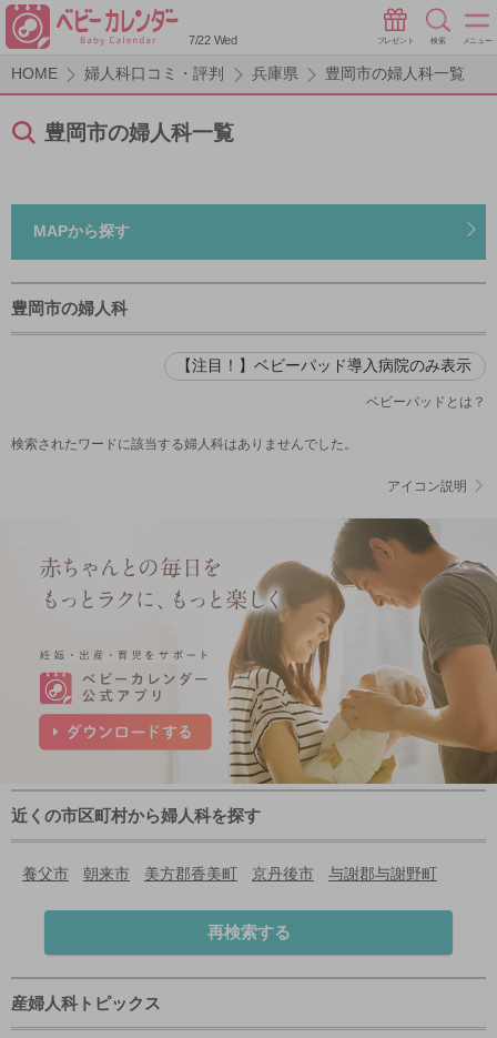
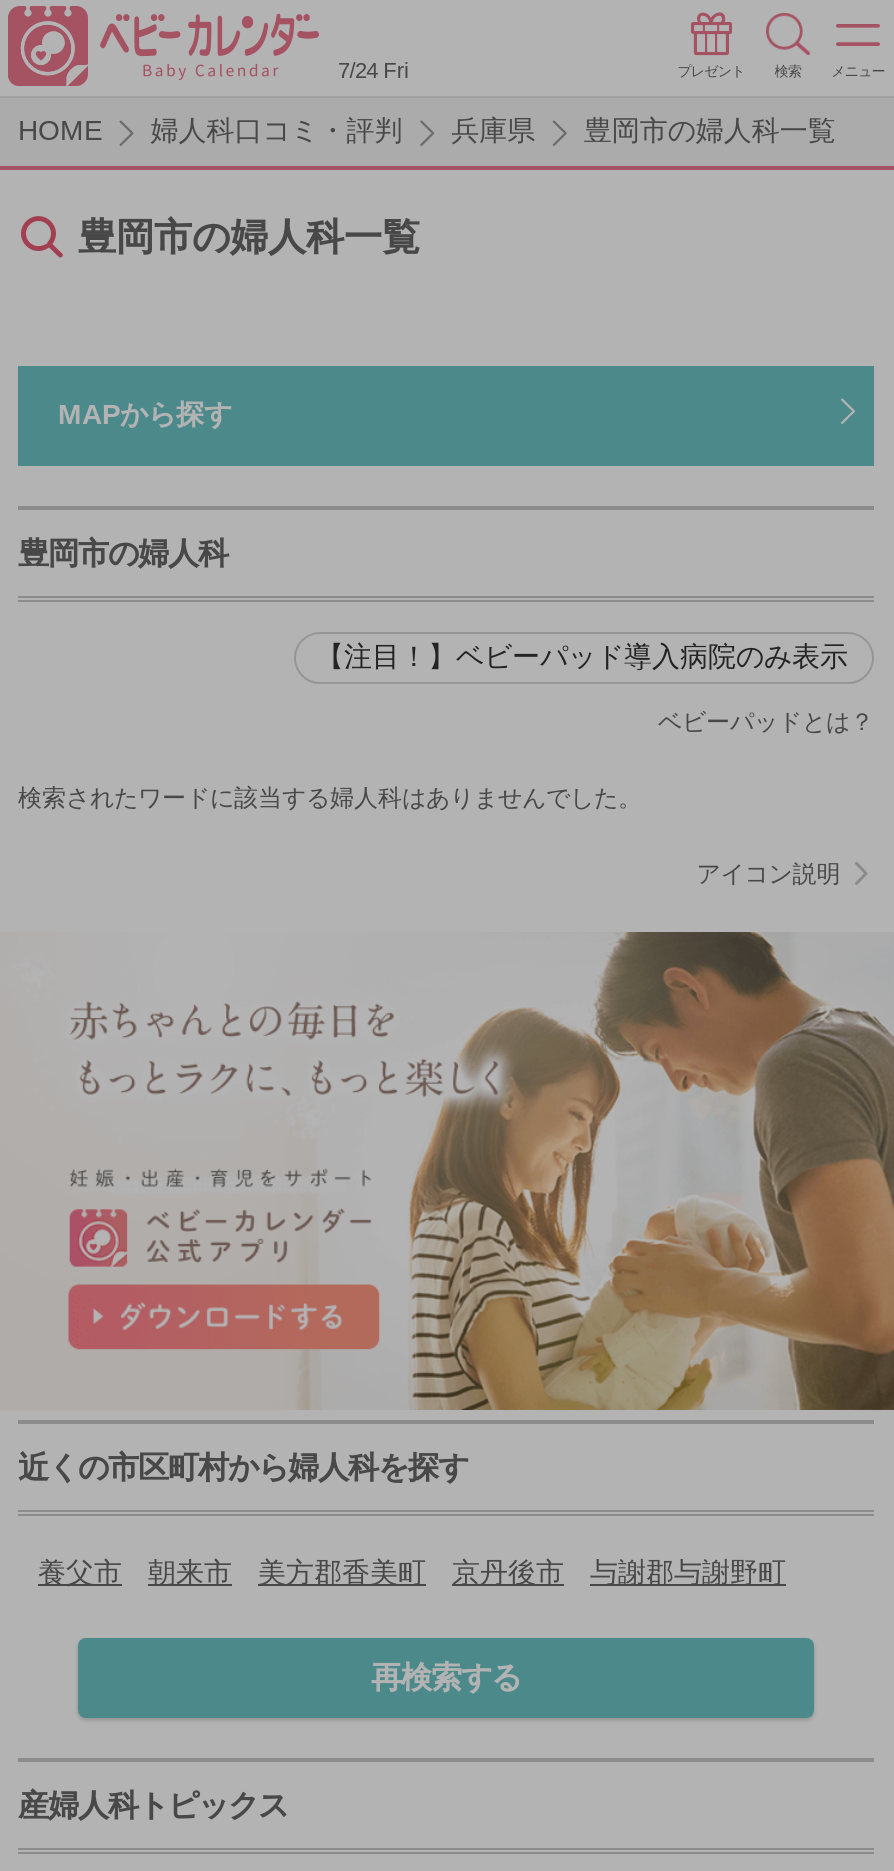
[189,33,237,47] 7/22 Wed -> [338,58,408,82] 7/24 Fri

